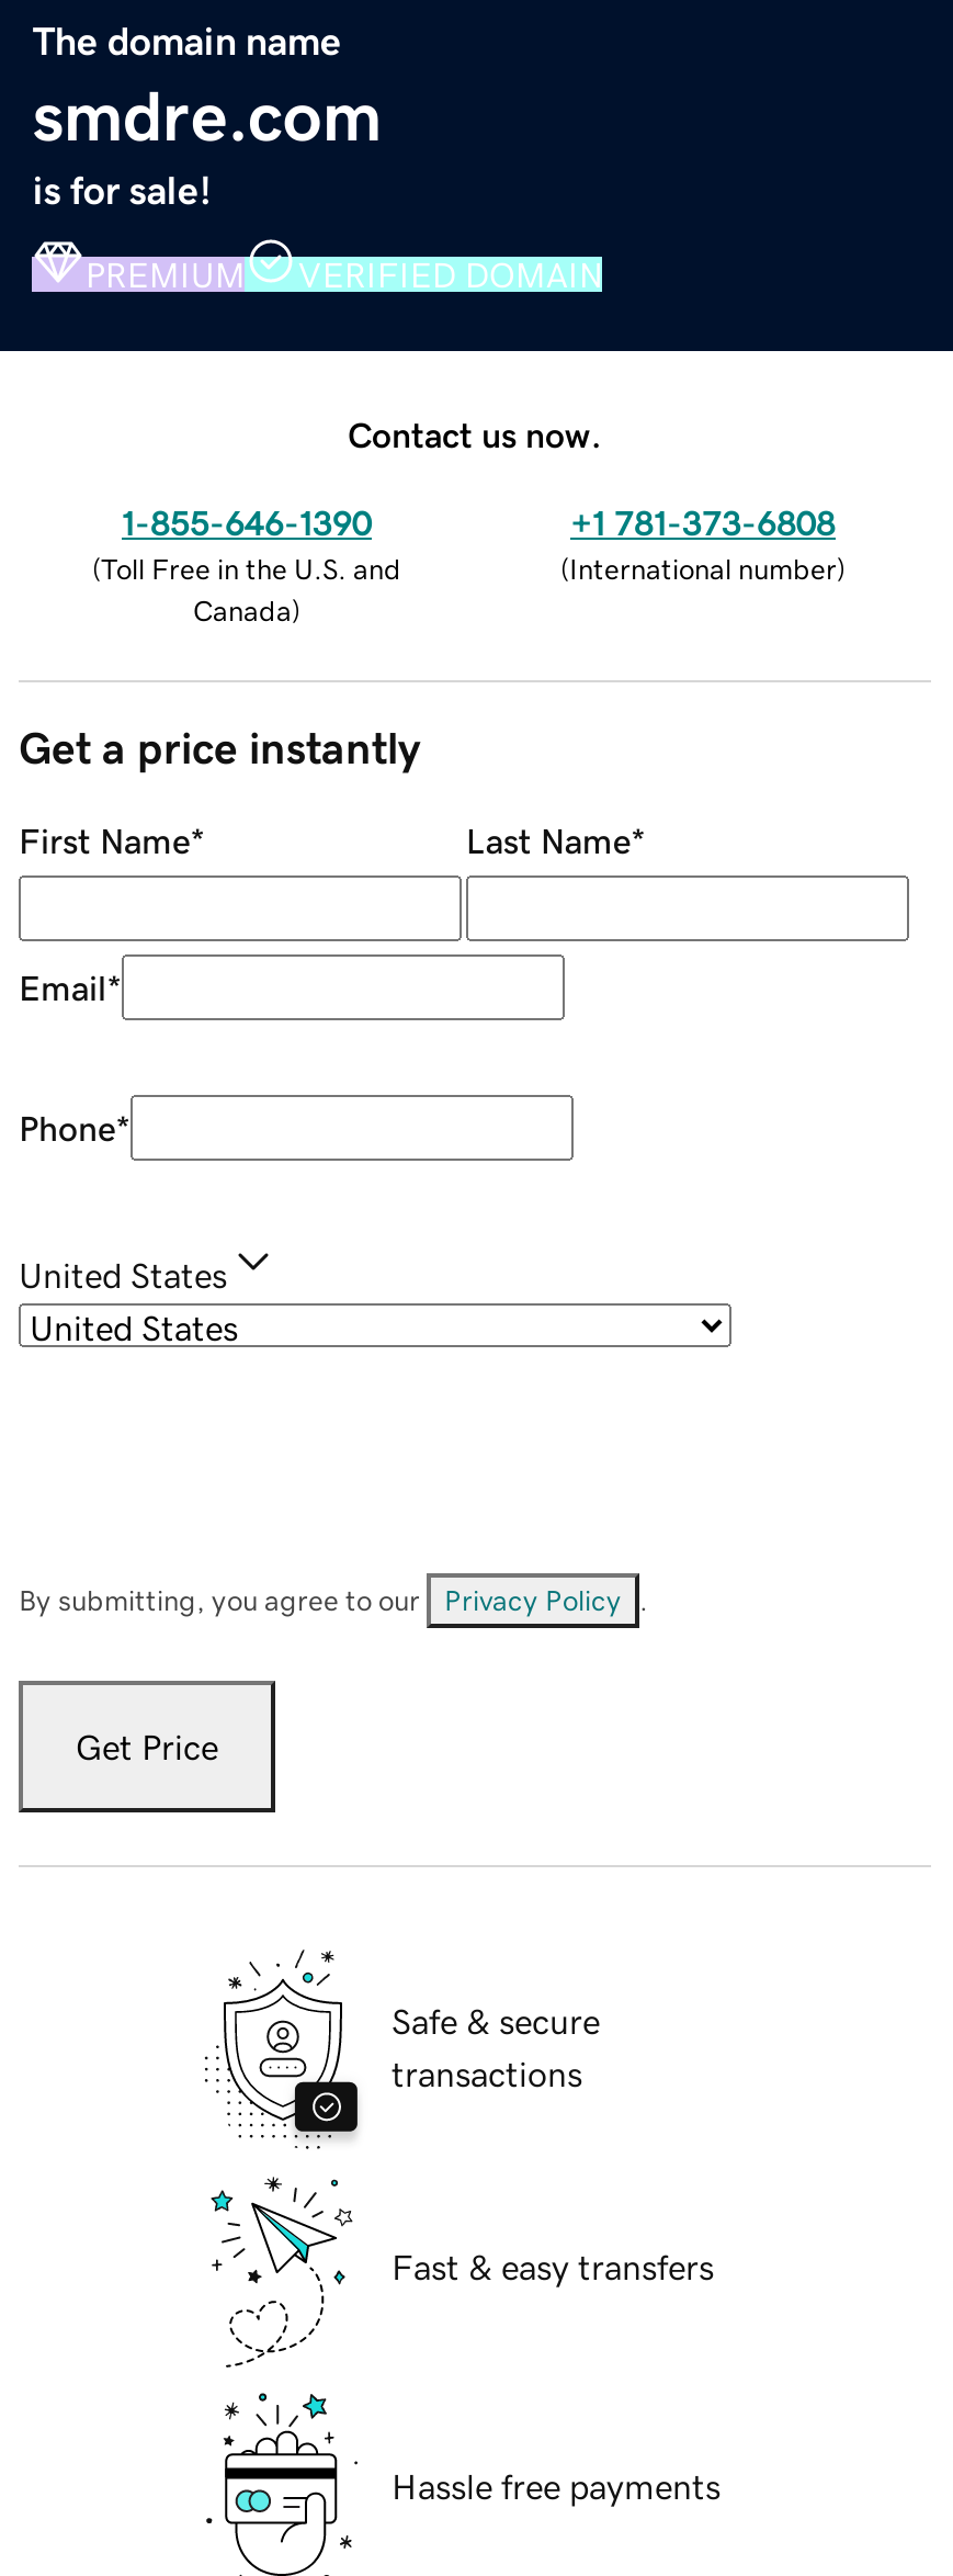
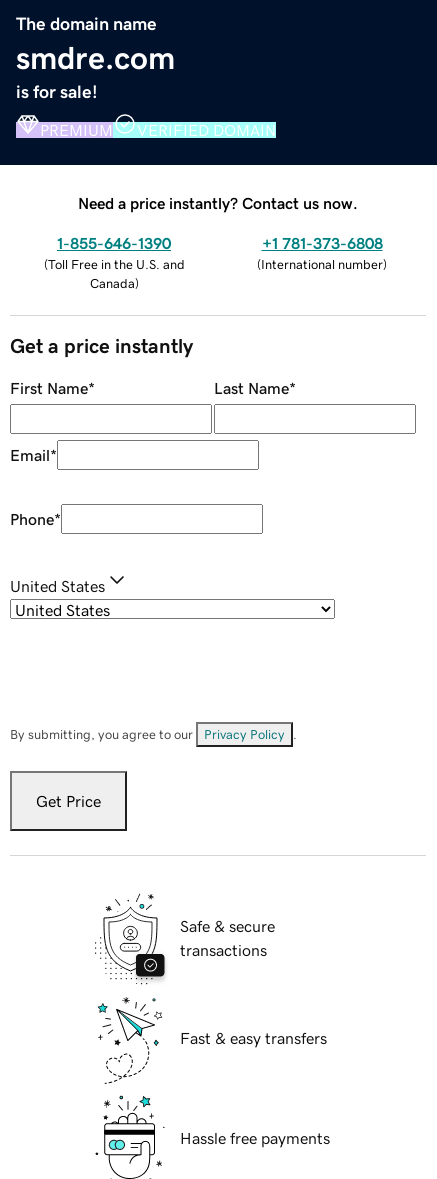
[348,416,602,451] Contact us now. -> [78,195,358,211] Need a price instantly? Contact us now.

